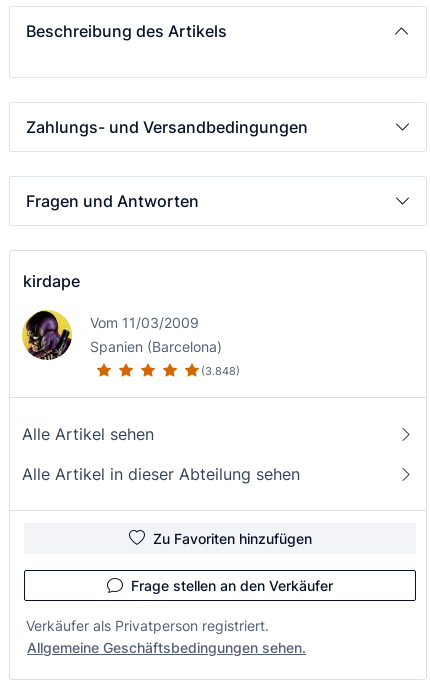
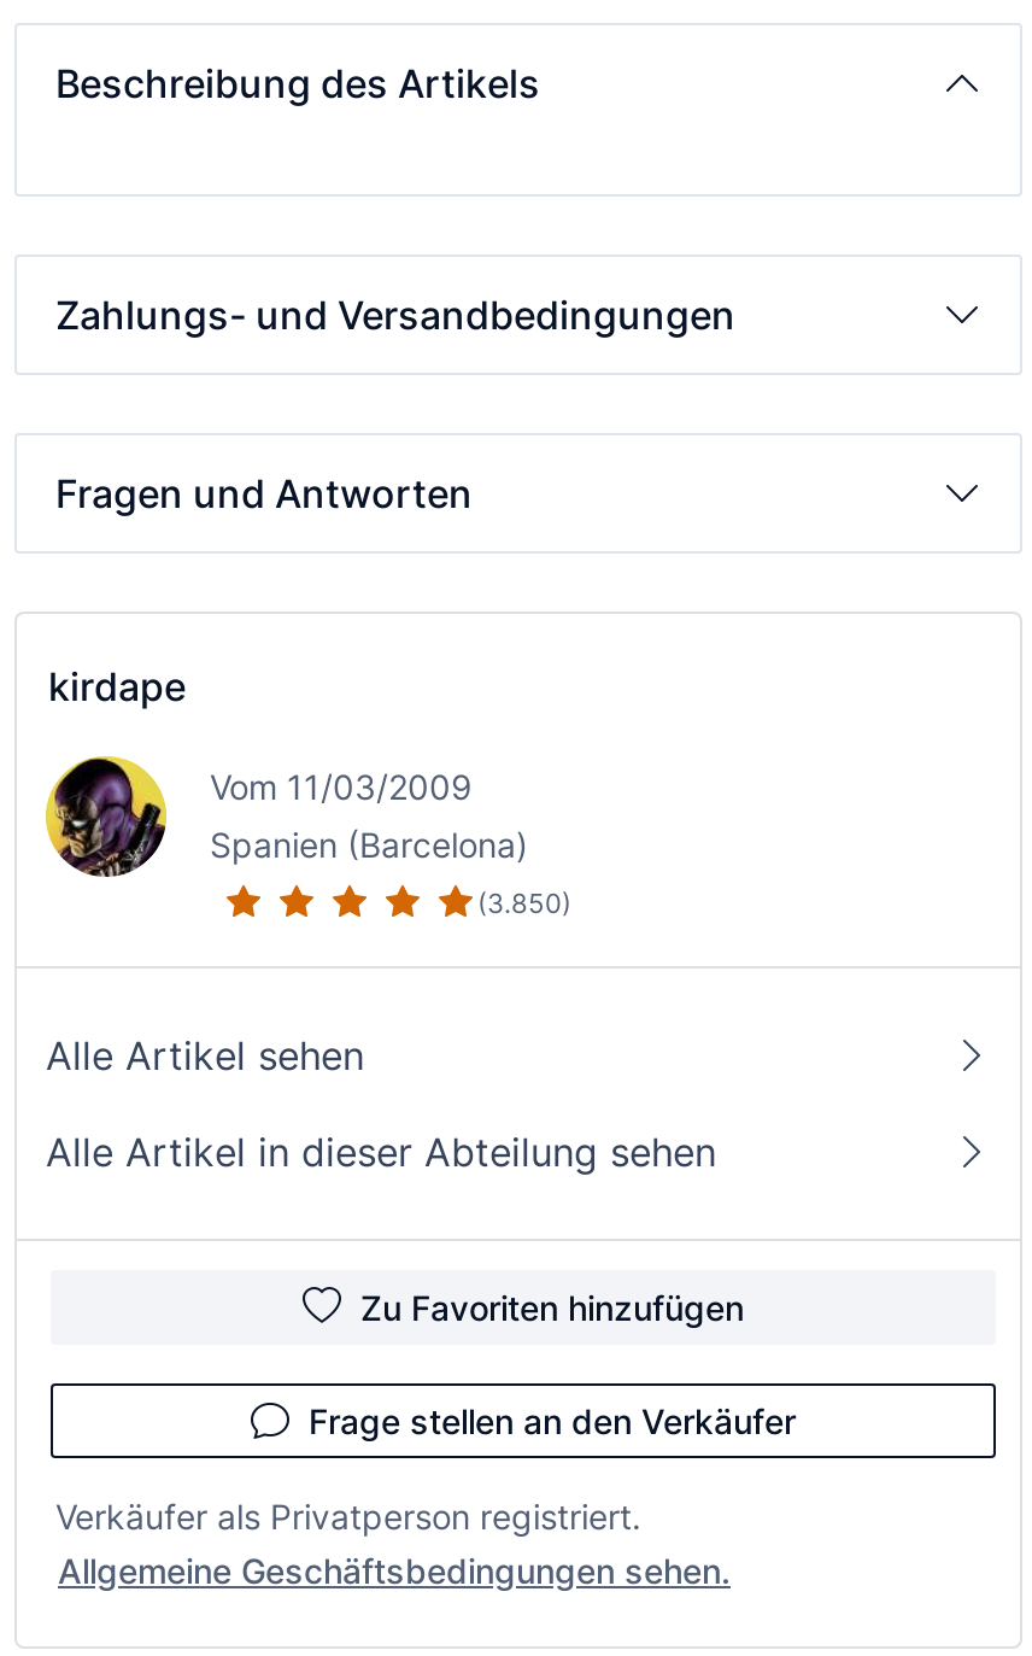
[201,364,240,378] (3.848) -> [477,886,571,920] (3.850)

